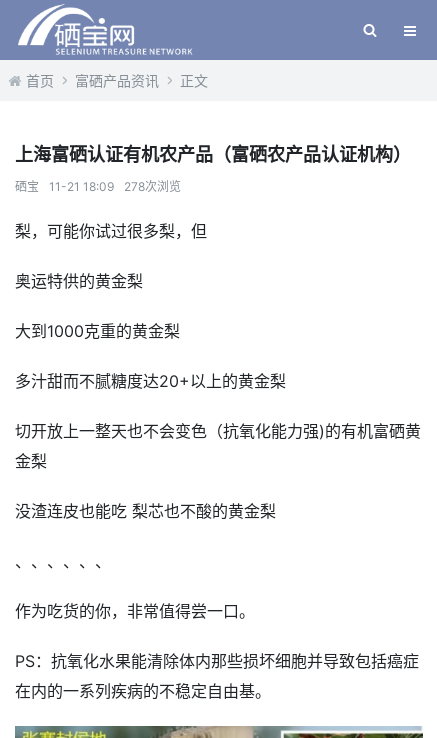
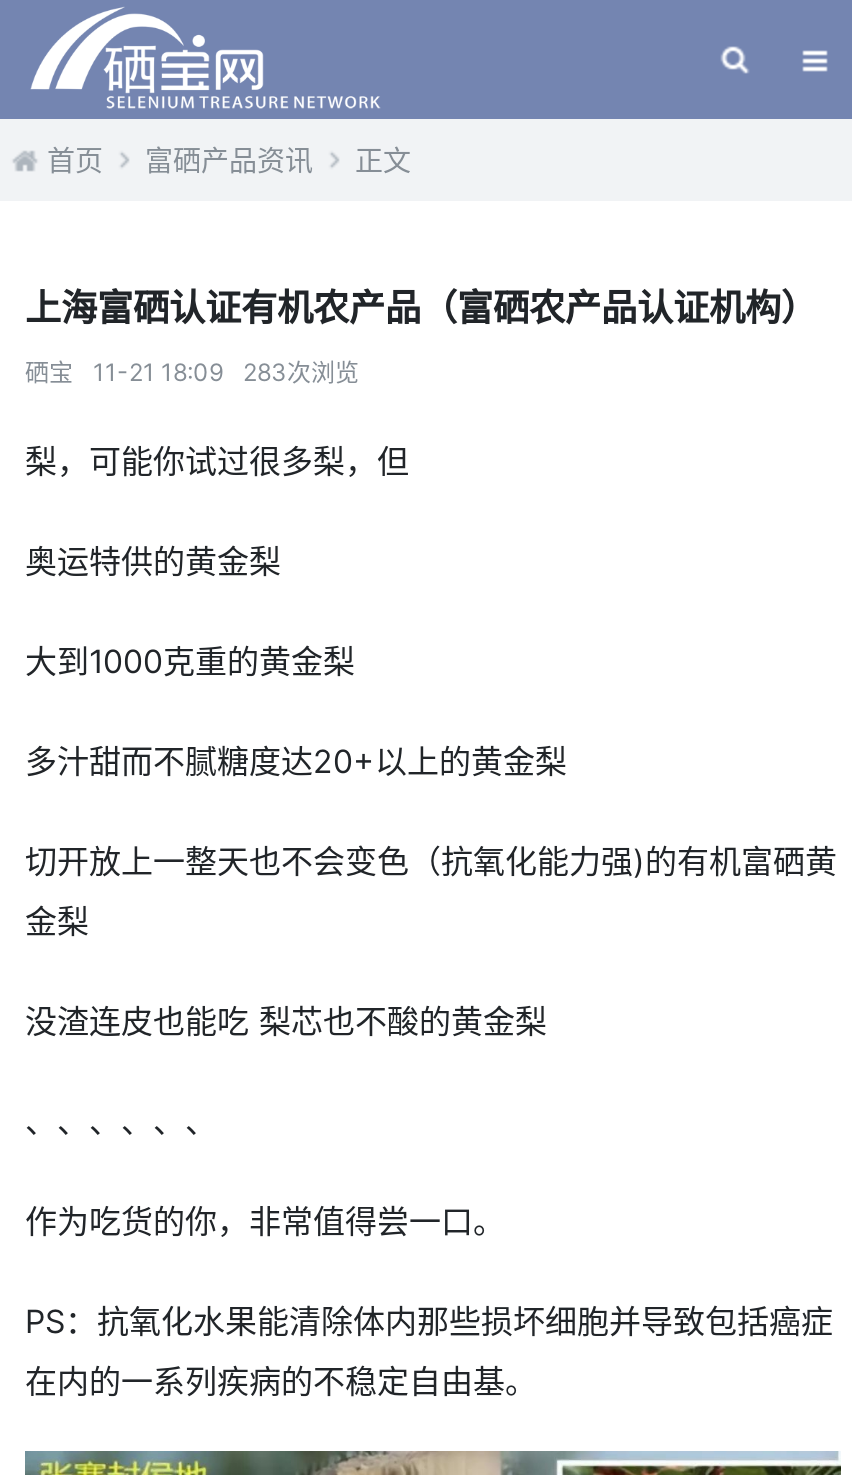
[15,179,181,194] 硒宝 11-21 18:09 278次浏览 -> [25,357,359,387] 硒宝 11-21 18:09 283次浏览

